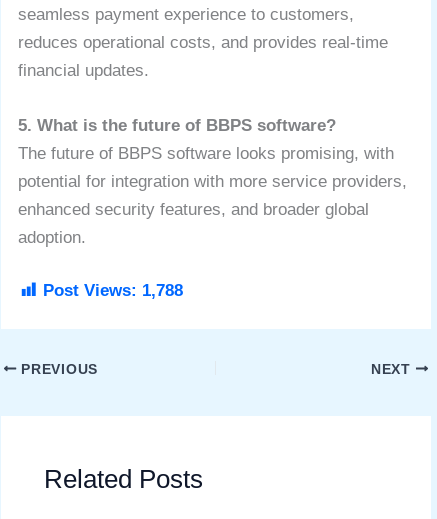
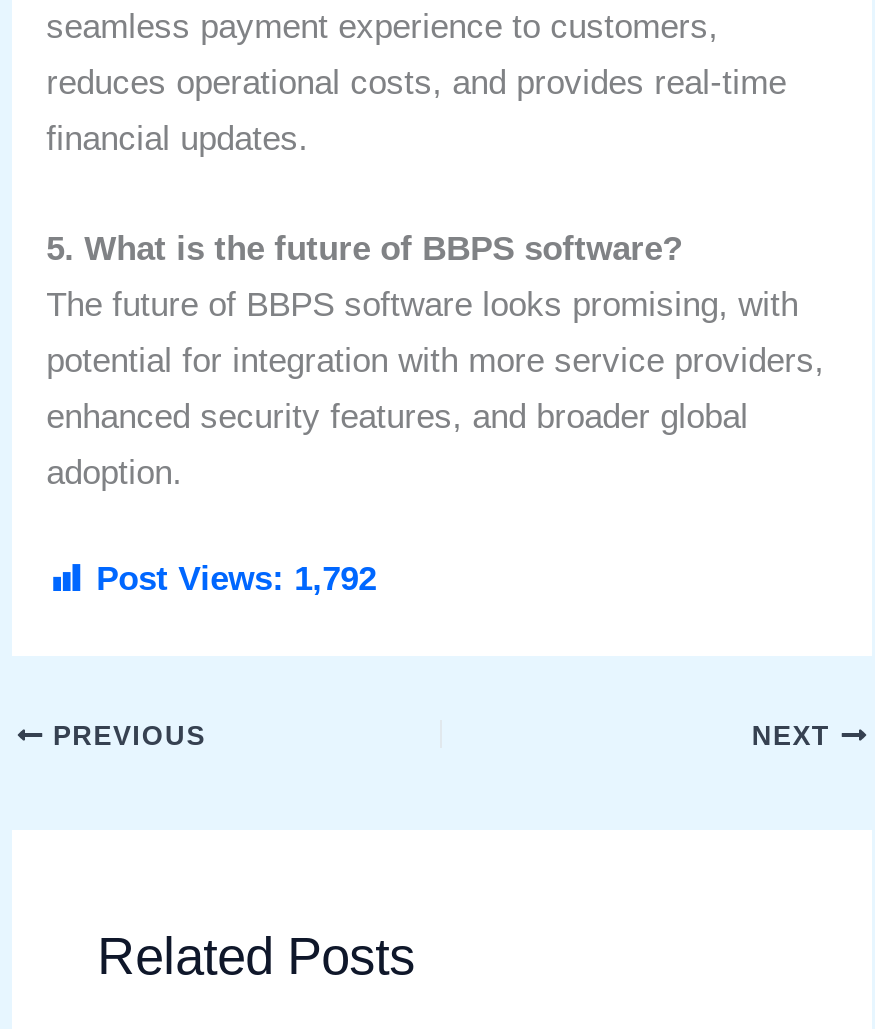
[43,281,183,300] Post Views: 1,788 -> [96,561,376,599] Post Views: 1,792

